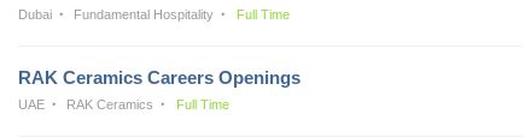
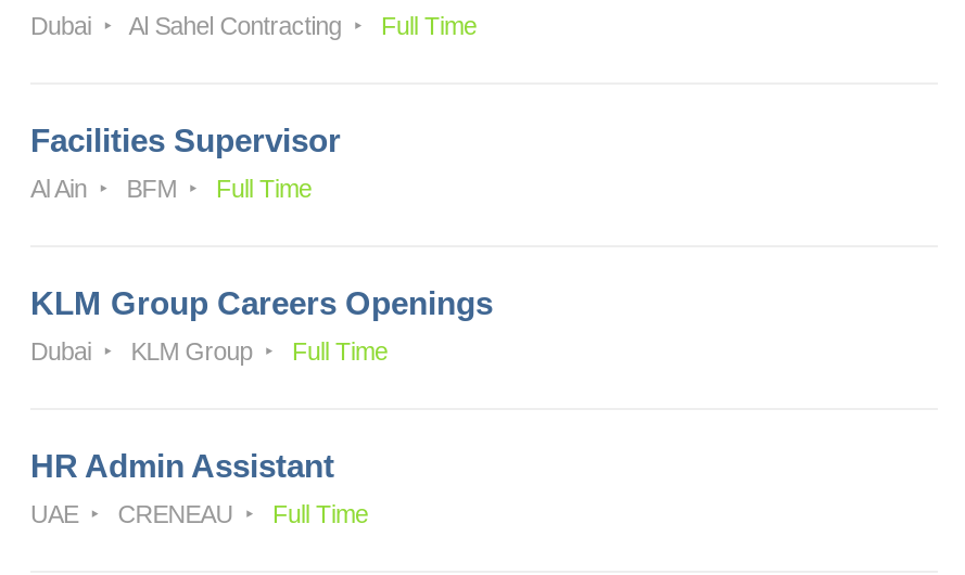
[74,7,214,21] Fundamental Hospitality -> [129,12,341,38] Al Sahel Contracting
[18,67,301,87] RAK Ceramics Careers Openings -> [30,120,493,483] Facilities Supervisor | Al Ain | BFM | Full Time | KLM Group Careers Openings | Dubai | KLM Group | Full Time | HR Admin Assistant
[67,97,154,111] RAK Ceramics -> [118,500,233,526] CRENEAU

